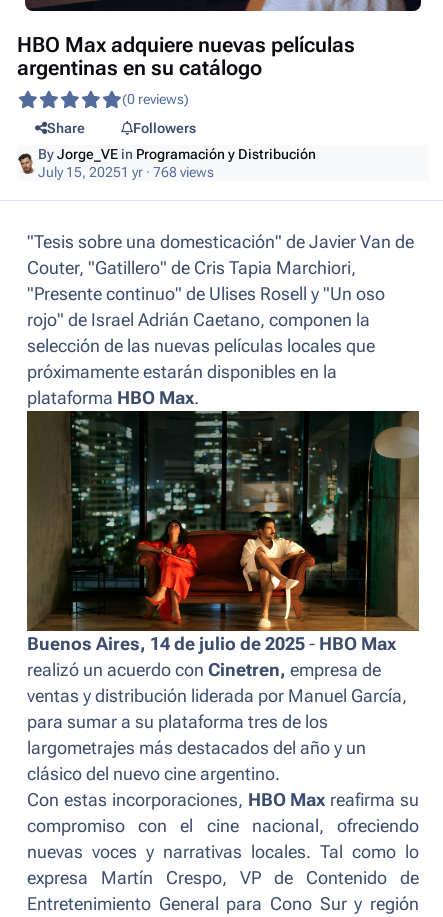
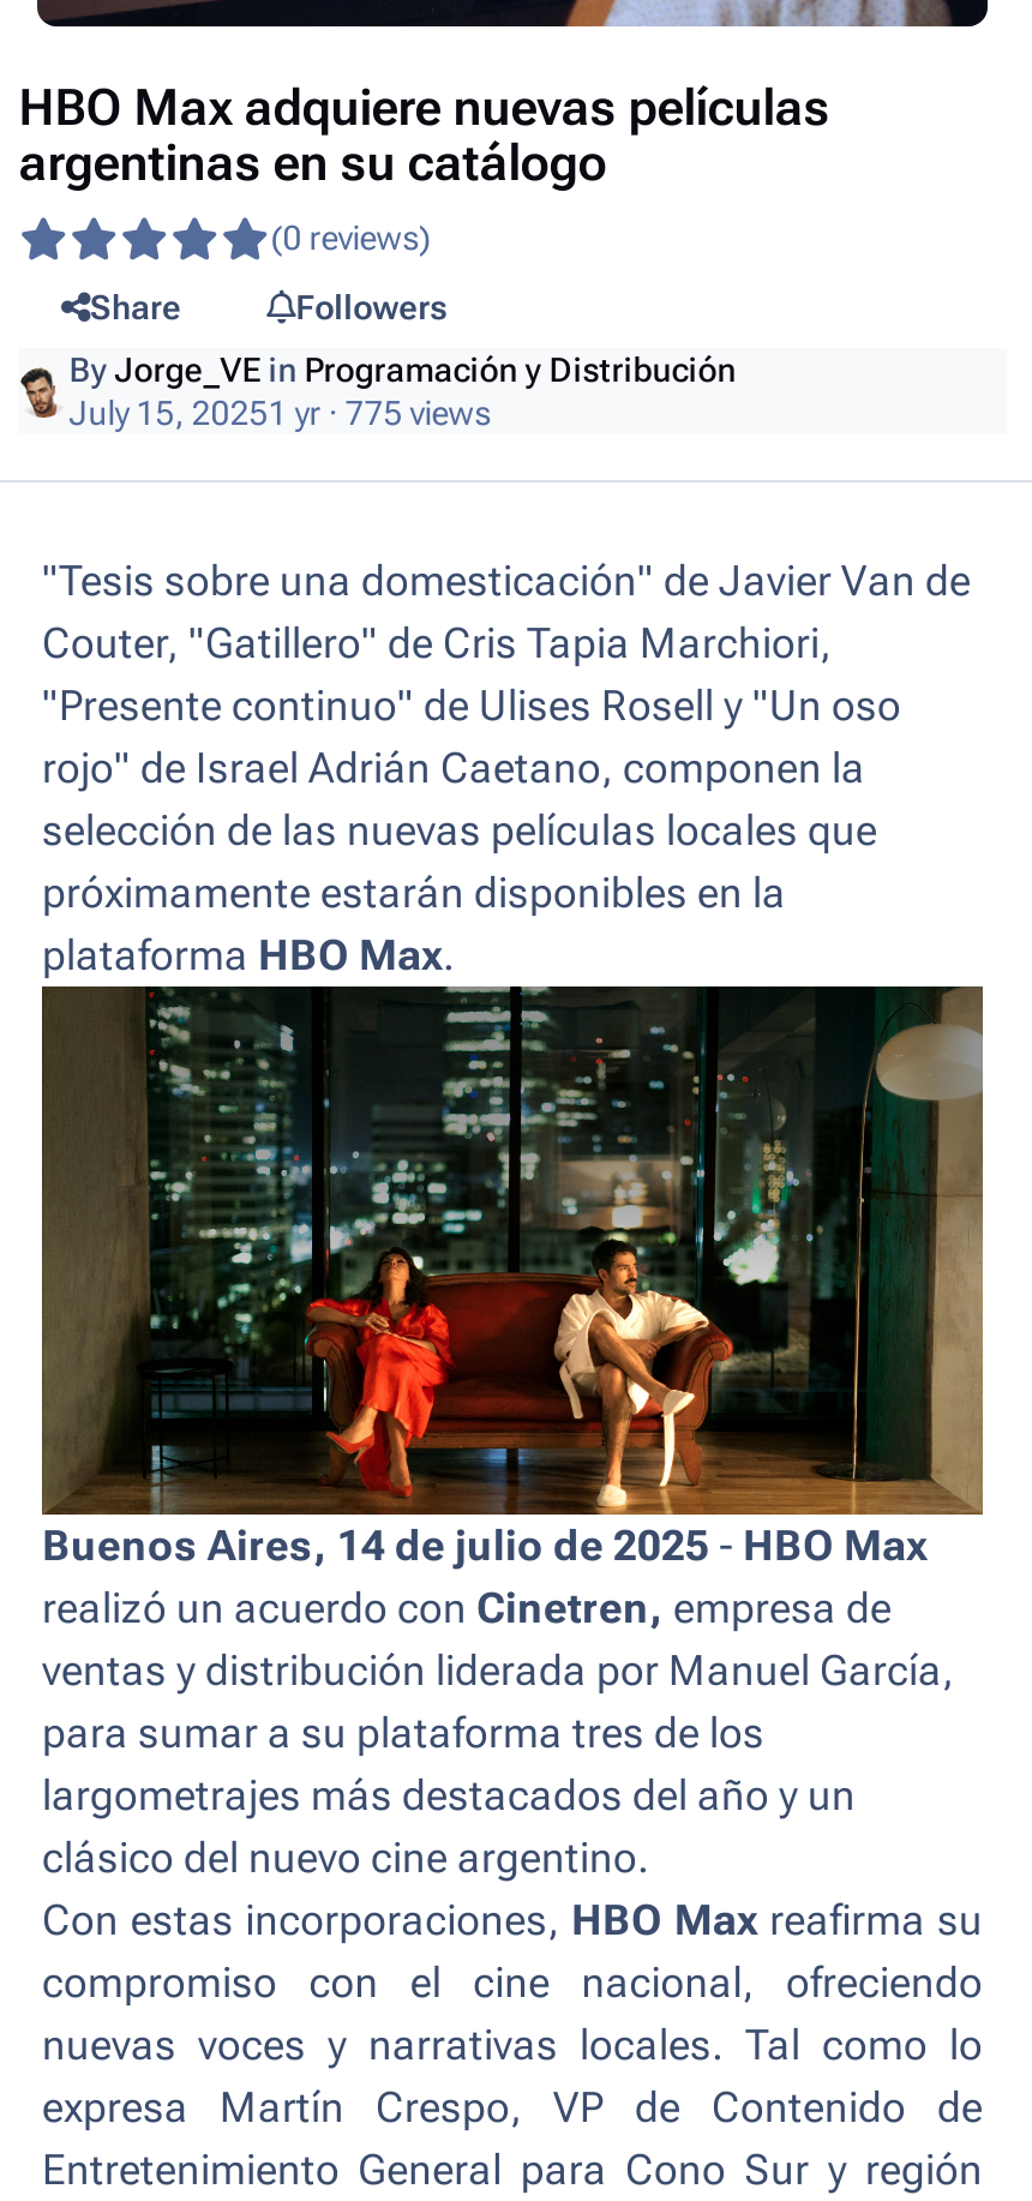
[38,164,214,180] July 15, 20251 yr · 768 views -> [69,395,491,433] July 15, 20251 yr · 775 views

